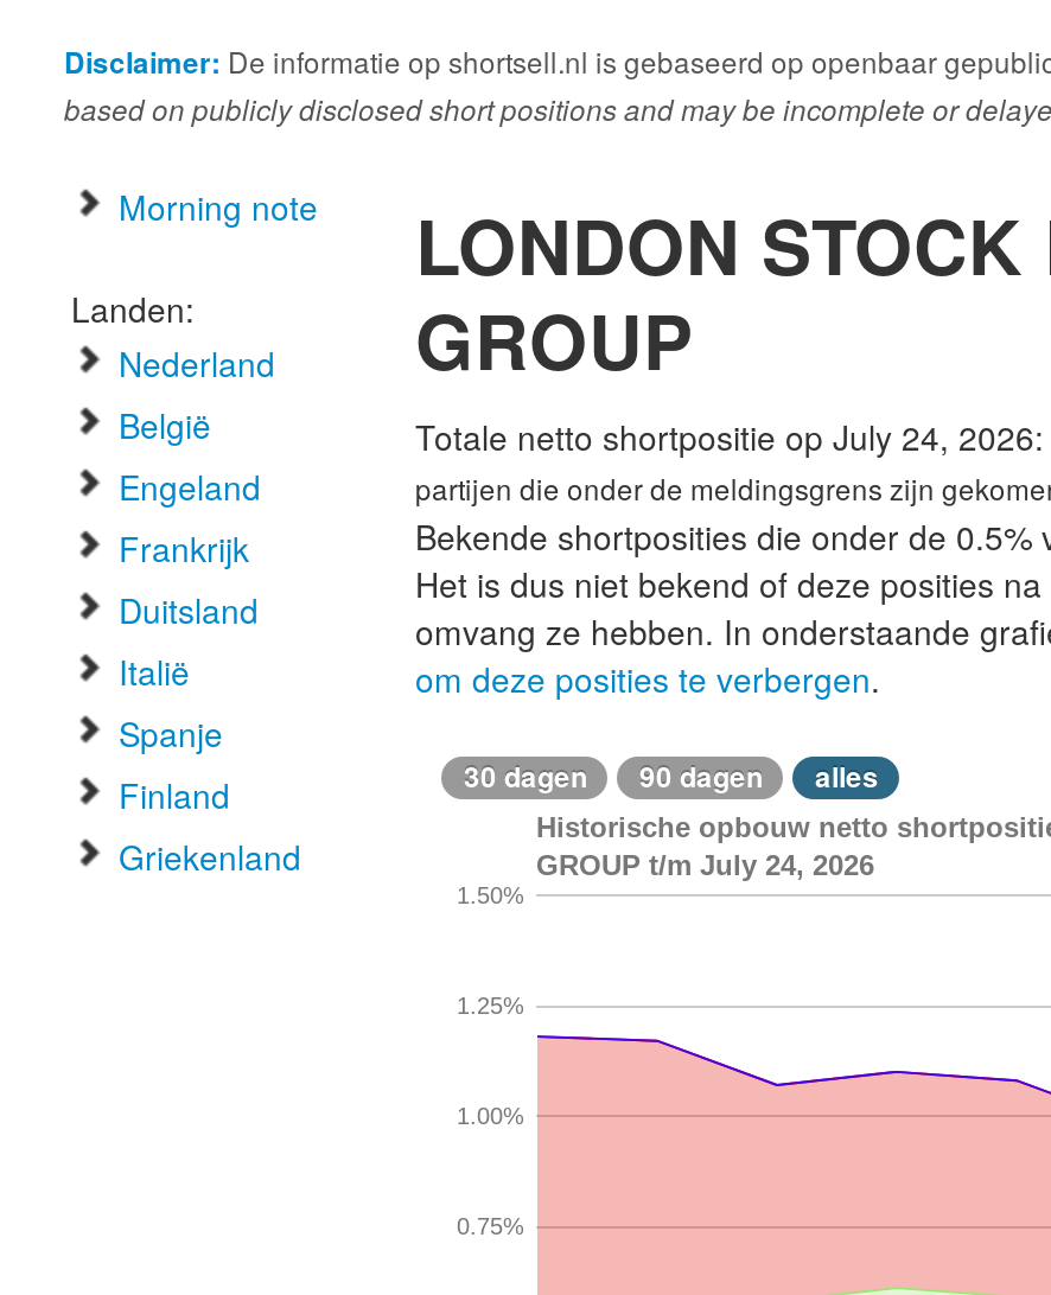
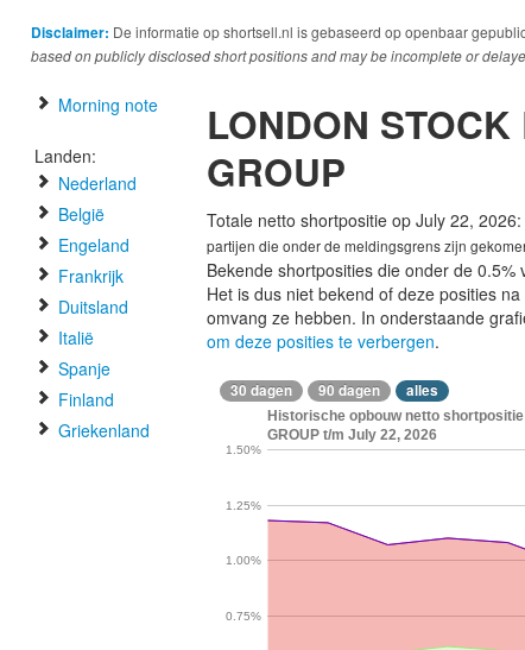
[415,413,1051,460] Totale netto shortpositie op July 24, 2026: -> [207,208,525,232] Totale netto shortpositie op July 22, 2026:
[537,850,875,882] GROUP t/m July 24, 2026 -> [268,427,438,443] GROUP t/m July 22, 2026

